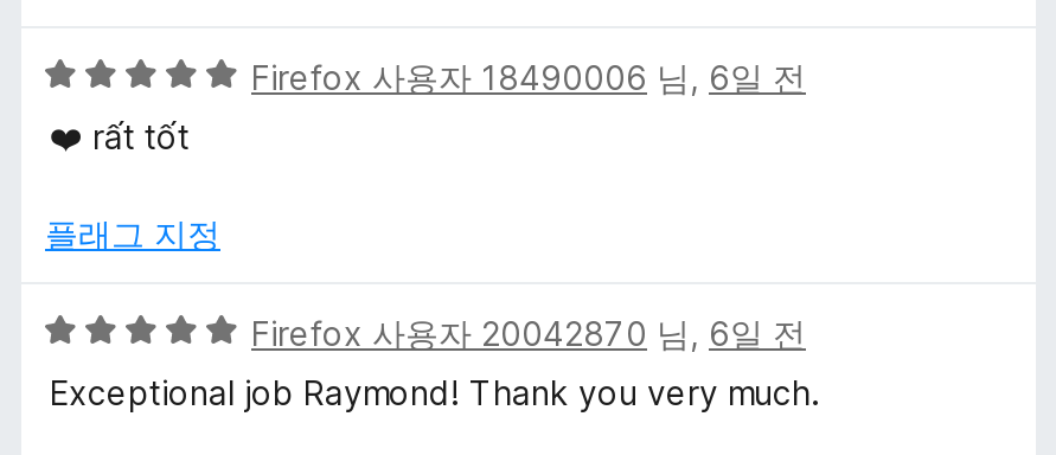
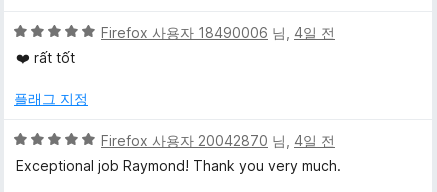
[251,57,806,97] Firefox 사용자 18490006 님, 6일 전 -> [101,24,335,41] Firefox 사용자 18490006 님, 4일 전
[251,313,806,353] Firefox 사용자 20042870 님, 6일 전 -> [101,132,335,149] Firefox 사용자 20042870 님, 4일 전

